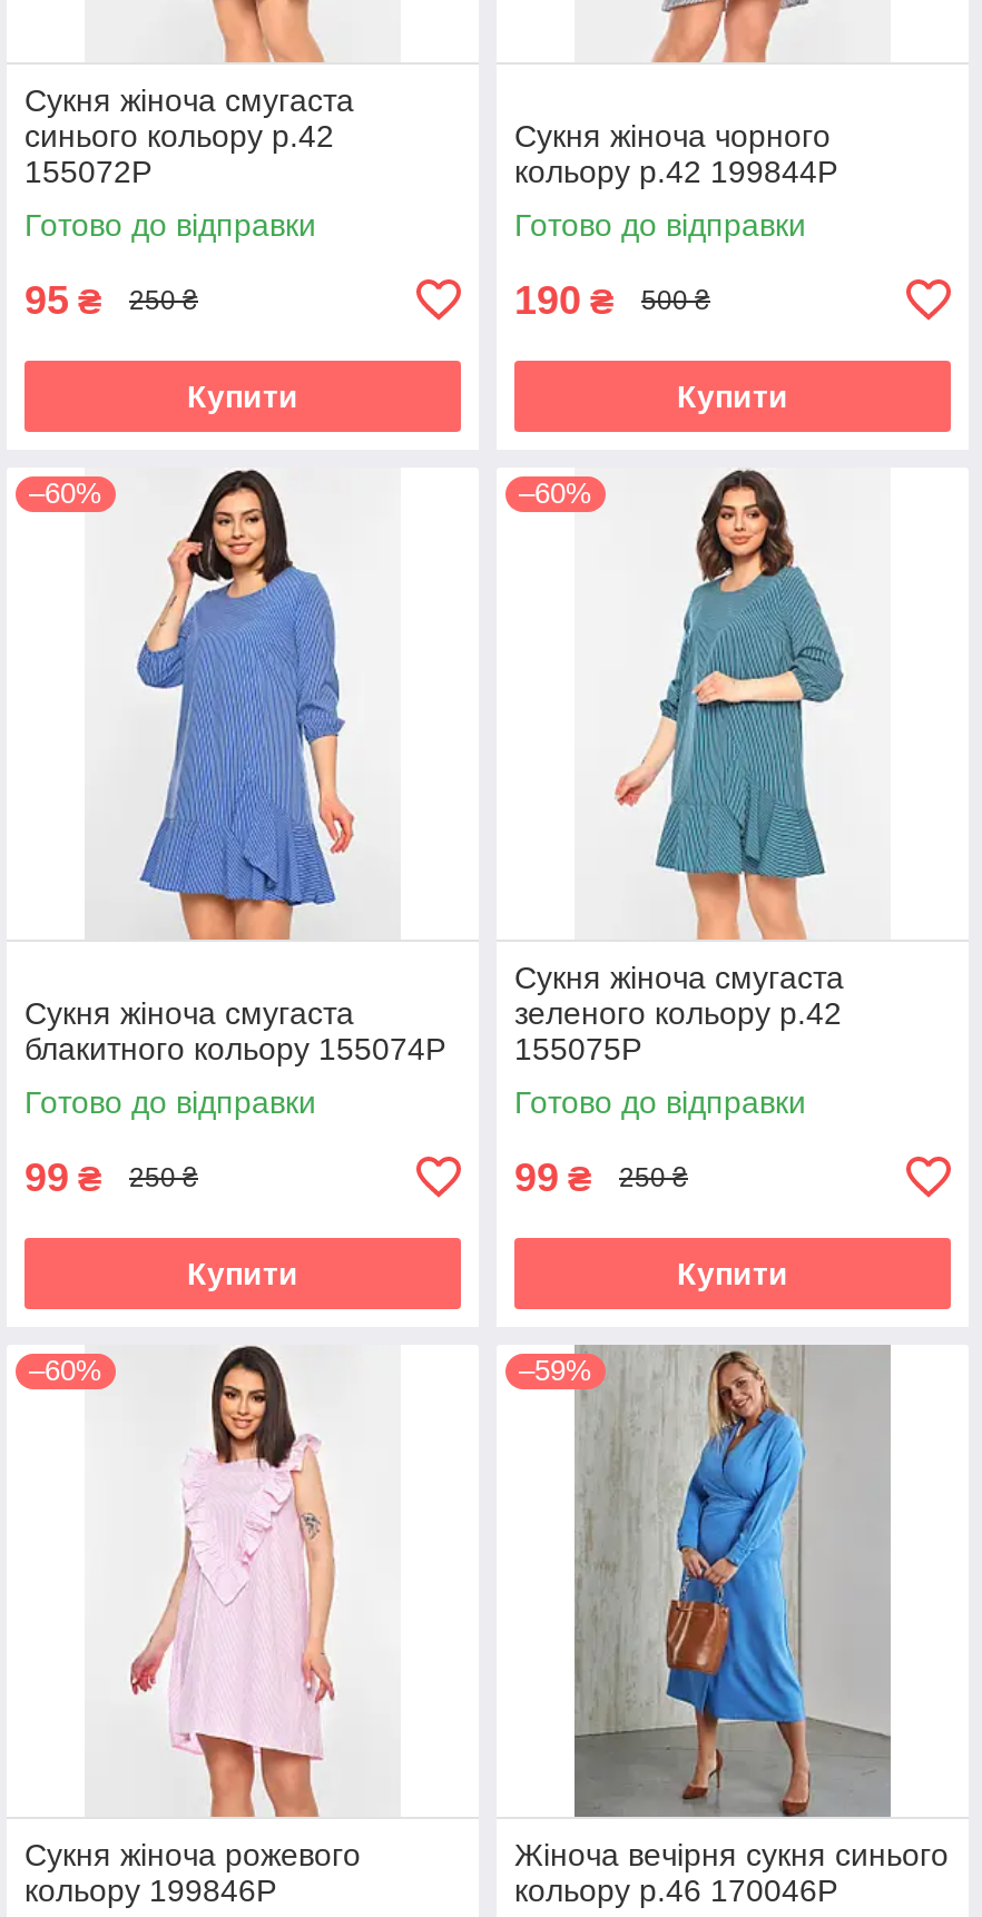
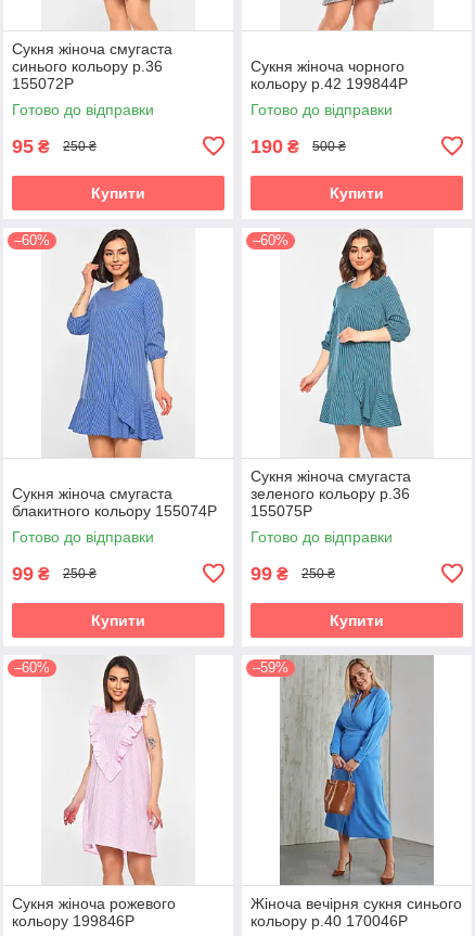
[24,118,334,153] синього кольору р.42 -> [12,57,163,75] синього кольору р.36
[514,995,842,1030] зеленого кольору р.42 -> [251,485,410,502] зеленого кольору р.36
[514,1872,837,1908] кольору р.46 170046P -> [251,912,408,929] кольору р.40 170046P

